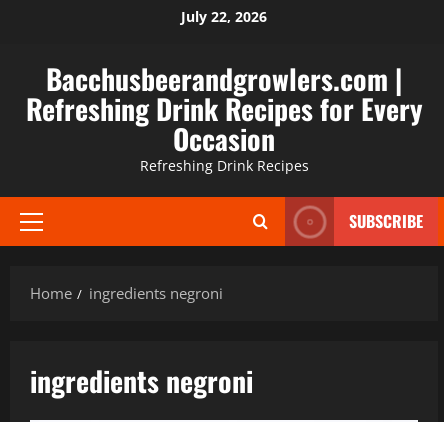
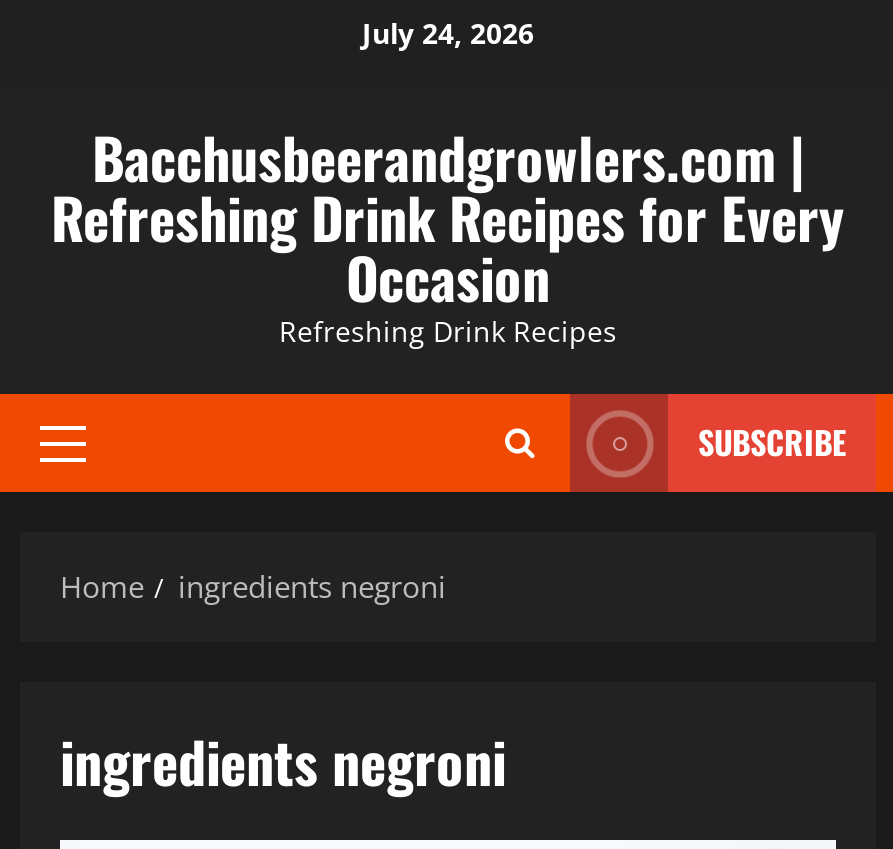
[181,7,267,26] July 22, 2026 -> [362,14,534,52] July 24, 2026

